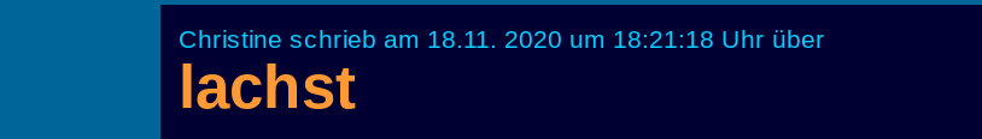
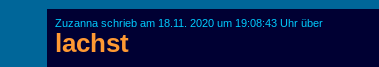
[179,24,825,53] Christine schrieb am 18.11. 2020 um 18:21:18 Uhr über -> [54,17,322,29] Zuzanna schrieb am 18.11. 2020 um 19:08:43 Uhr über

